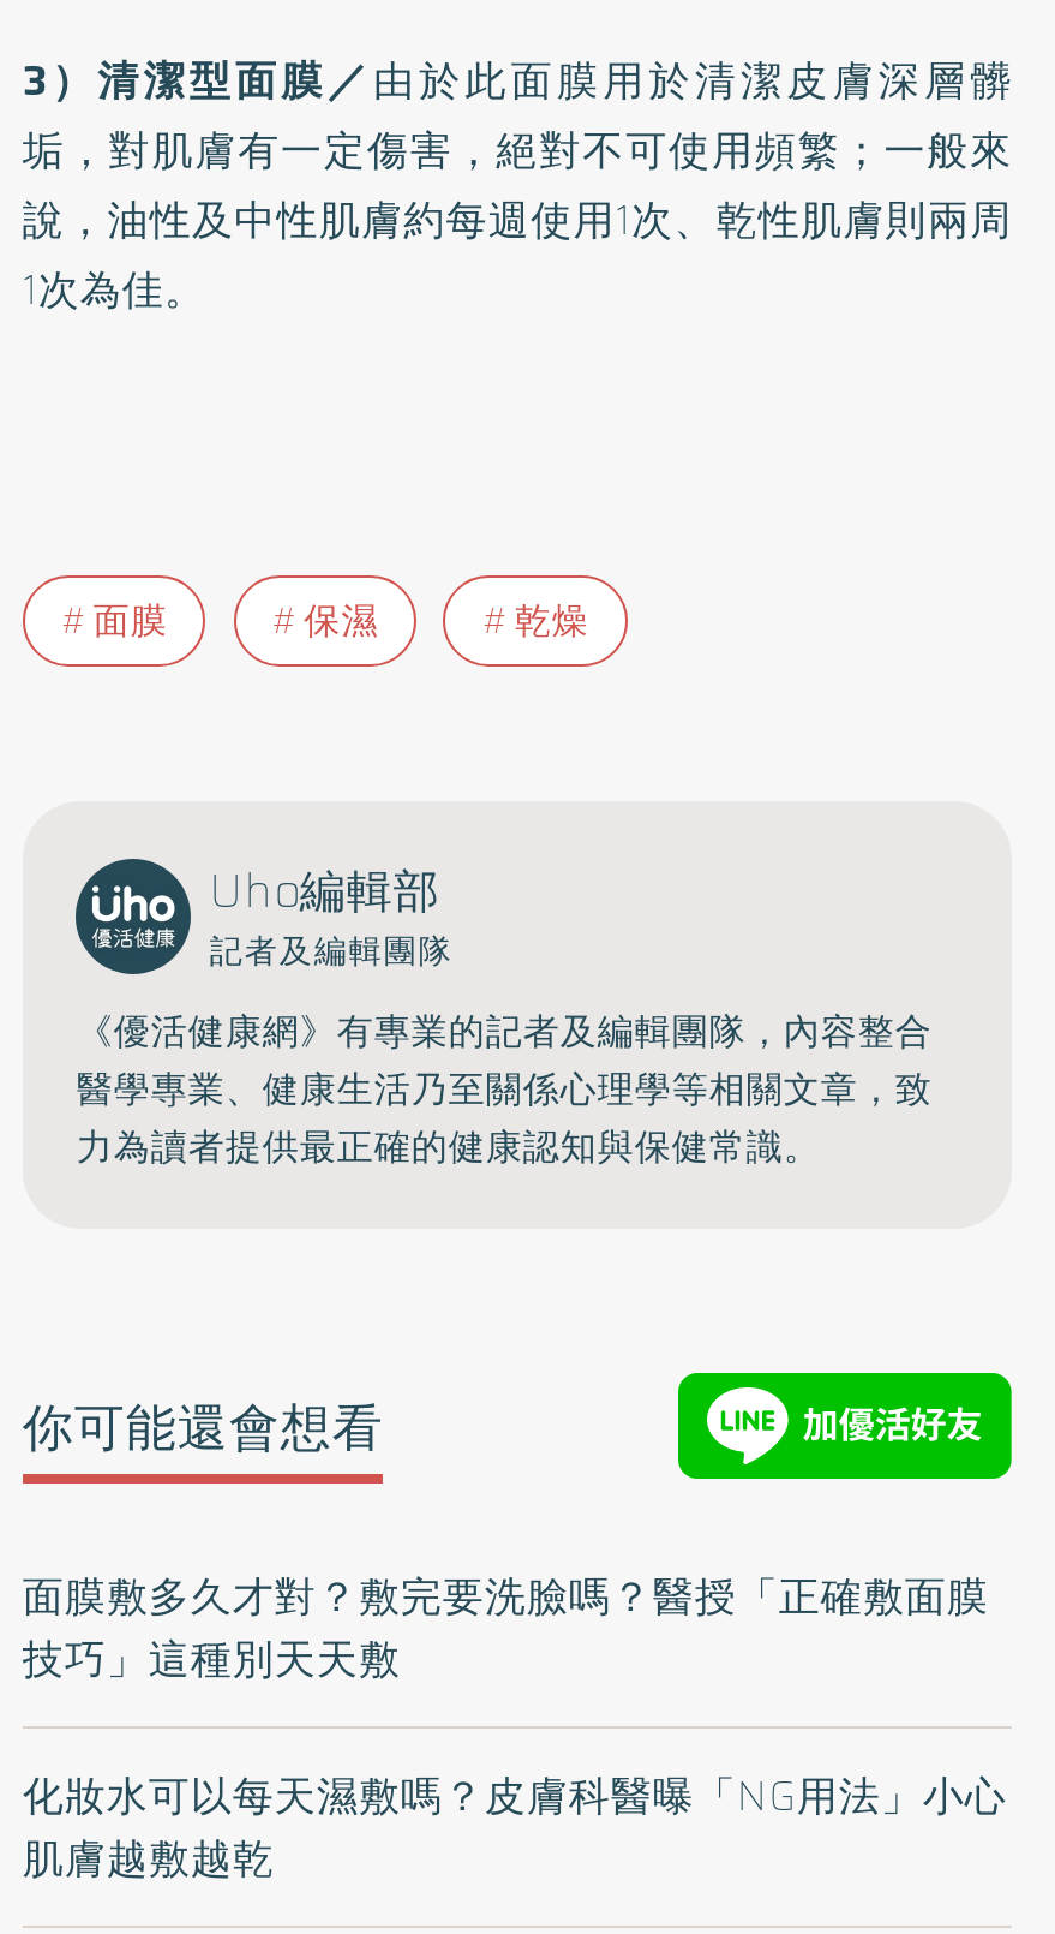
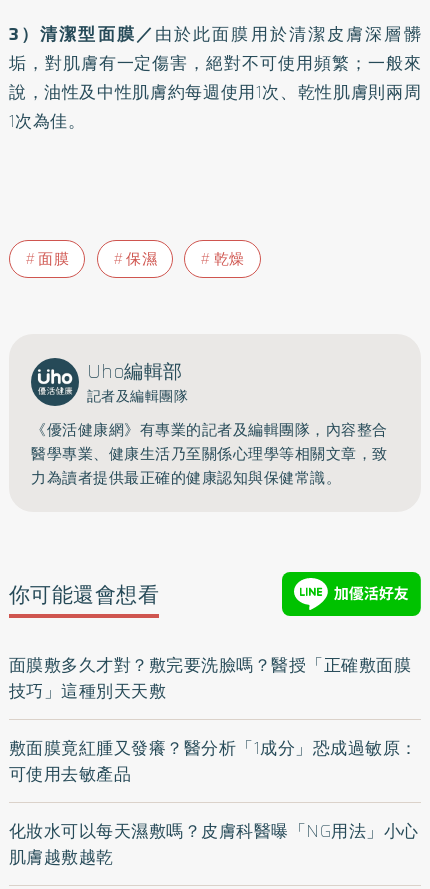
none -> [9,735,418,787] 敷面膜竟紅腫又發癢？醫分析「1成分」恐成過敏原： | 可使用去敏產品

